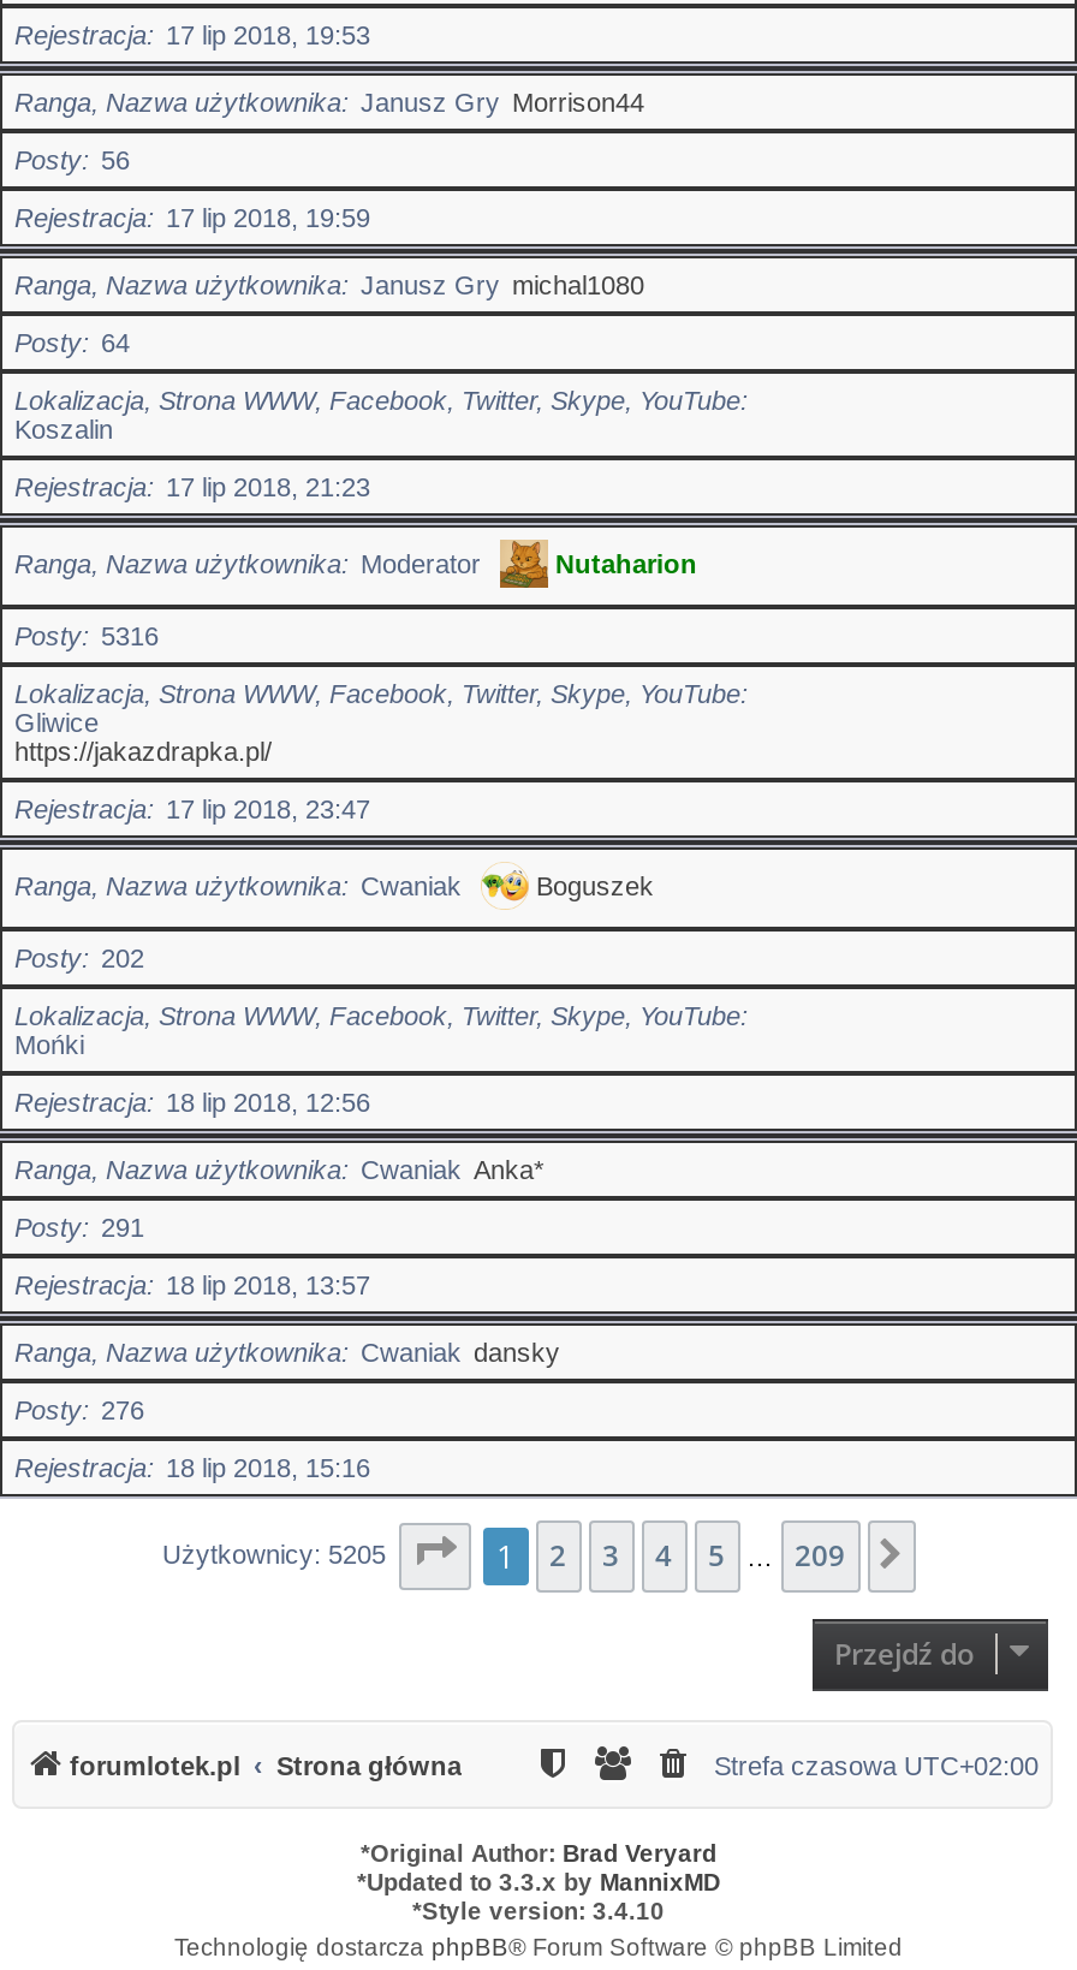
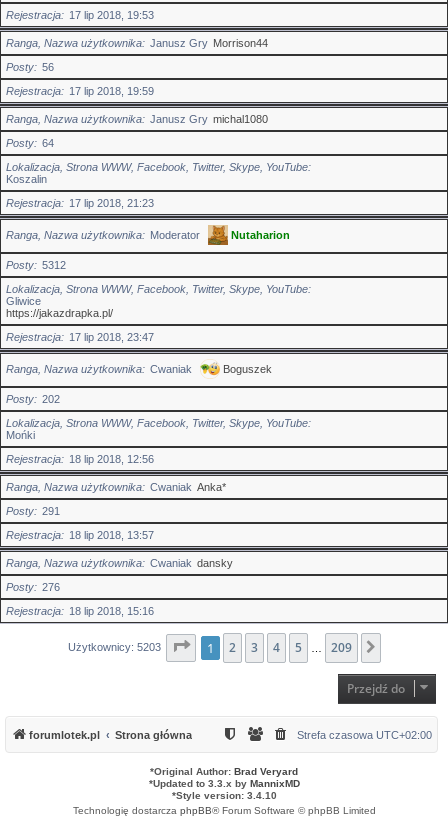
[14,622,159,651] Posty 5316 -> [6,259,66,271] Posty 5312
[162,1540,393,1569] Użytkownicy: 5205 -> [67,641,163,653] Użytkownicy: 5203

